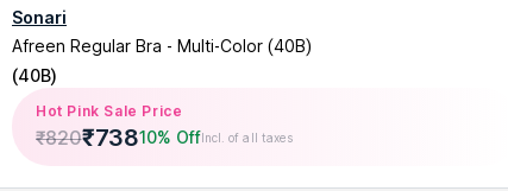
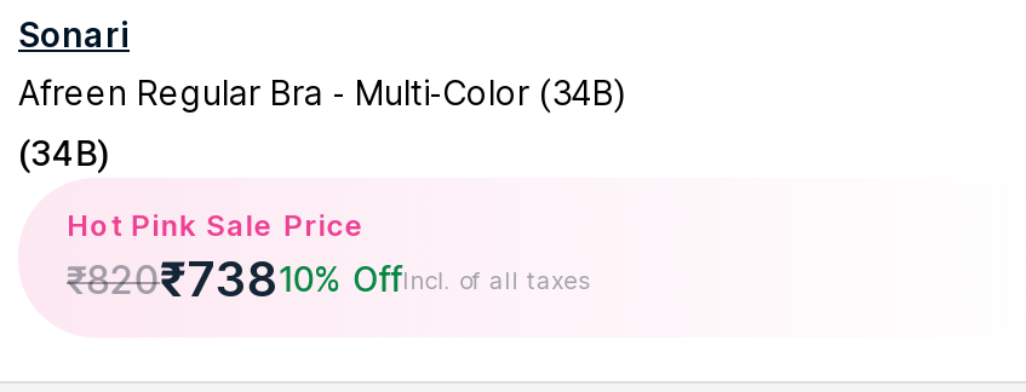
[12,35,312,55] Afreen Regular Bra - Multi-Color (40B) -> [18,70,626,112] Afreen Regular Bra - Multi-Color (34B)
[12,65,57,85] (40B) -> [18,131,109,172] (34B)

